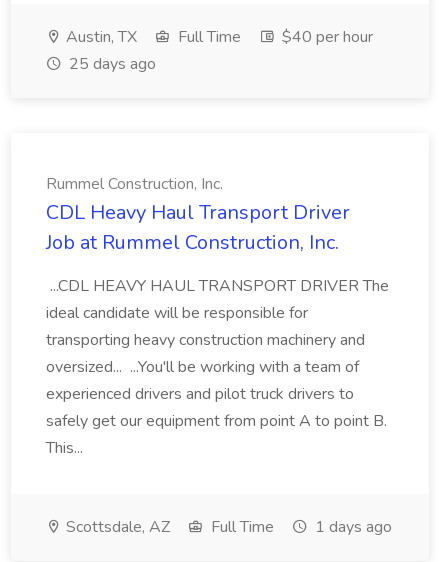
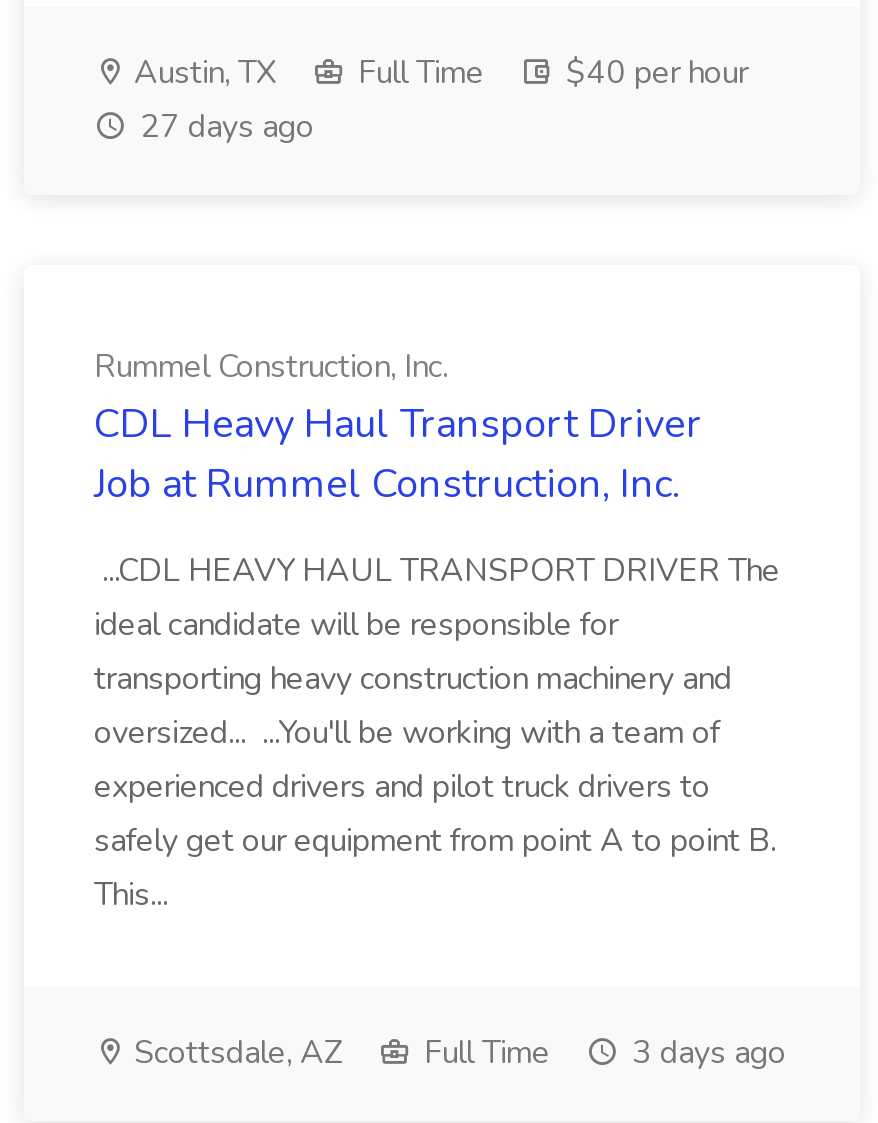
[65,53,156,75] 25 days ago -> [132,105,314,149] 27 days ago
[62,516,392,538] Scottsdale, AZ Full Time 1 days ago -> [126,1031,786,1075] Scottsdale, AZ Full Time 3 days ago

